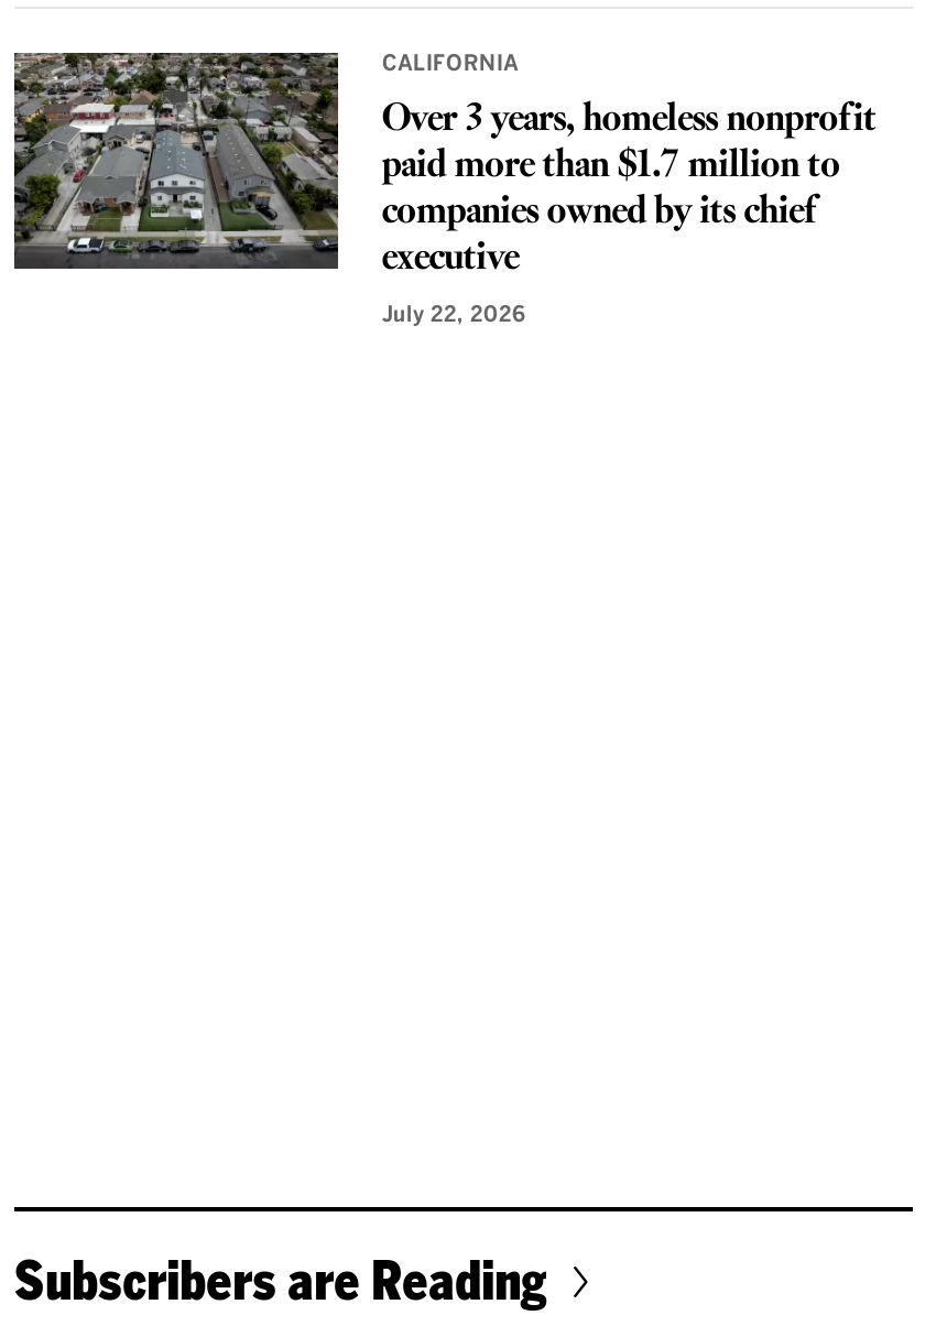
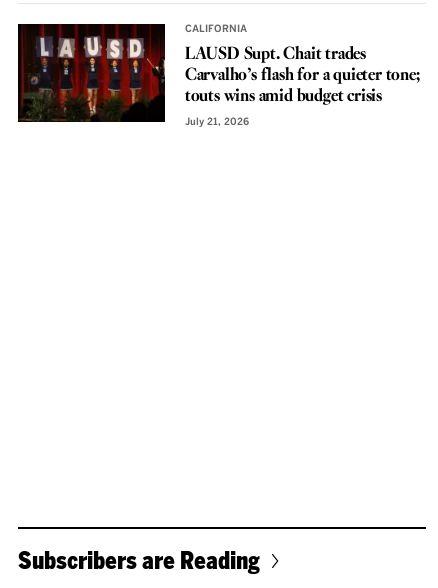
[12,51,877,326] [image] | Over 3 years, homeless nonprofit | paid more than $1.7 million to | companies owned by its chief | executive | July 22, 2026 -> [18,24,421,127] [image] | LAUSD Supt. Chait trades | Carvalho’s flash for a quieter tone; | touts wins amid budget crisis | July 21, 2026

